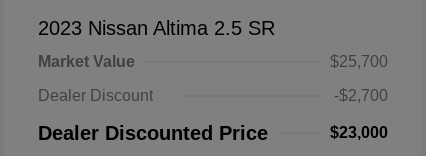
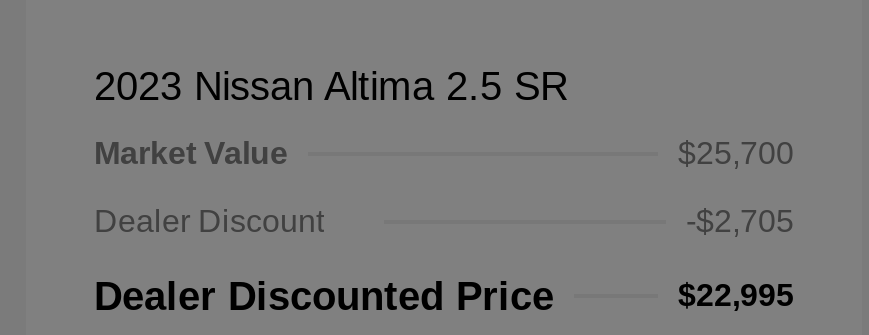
[334,87,388,104] -$2,700 -> [686,204,794,238] -$2,705
[330,124,388,141] $23,000 -> [678,278,794,312] $22,995

